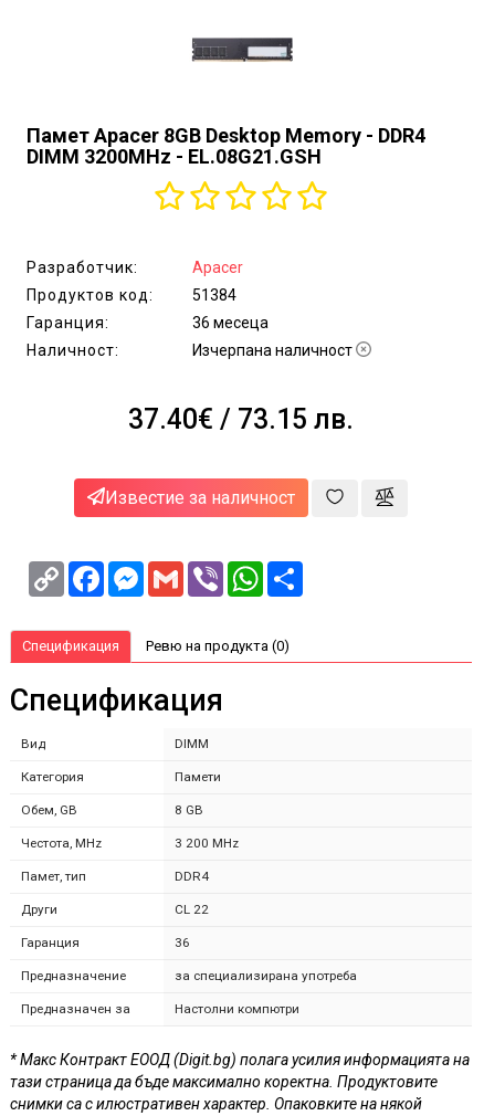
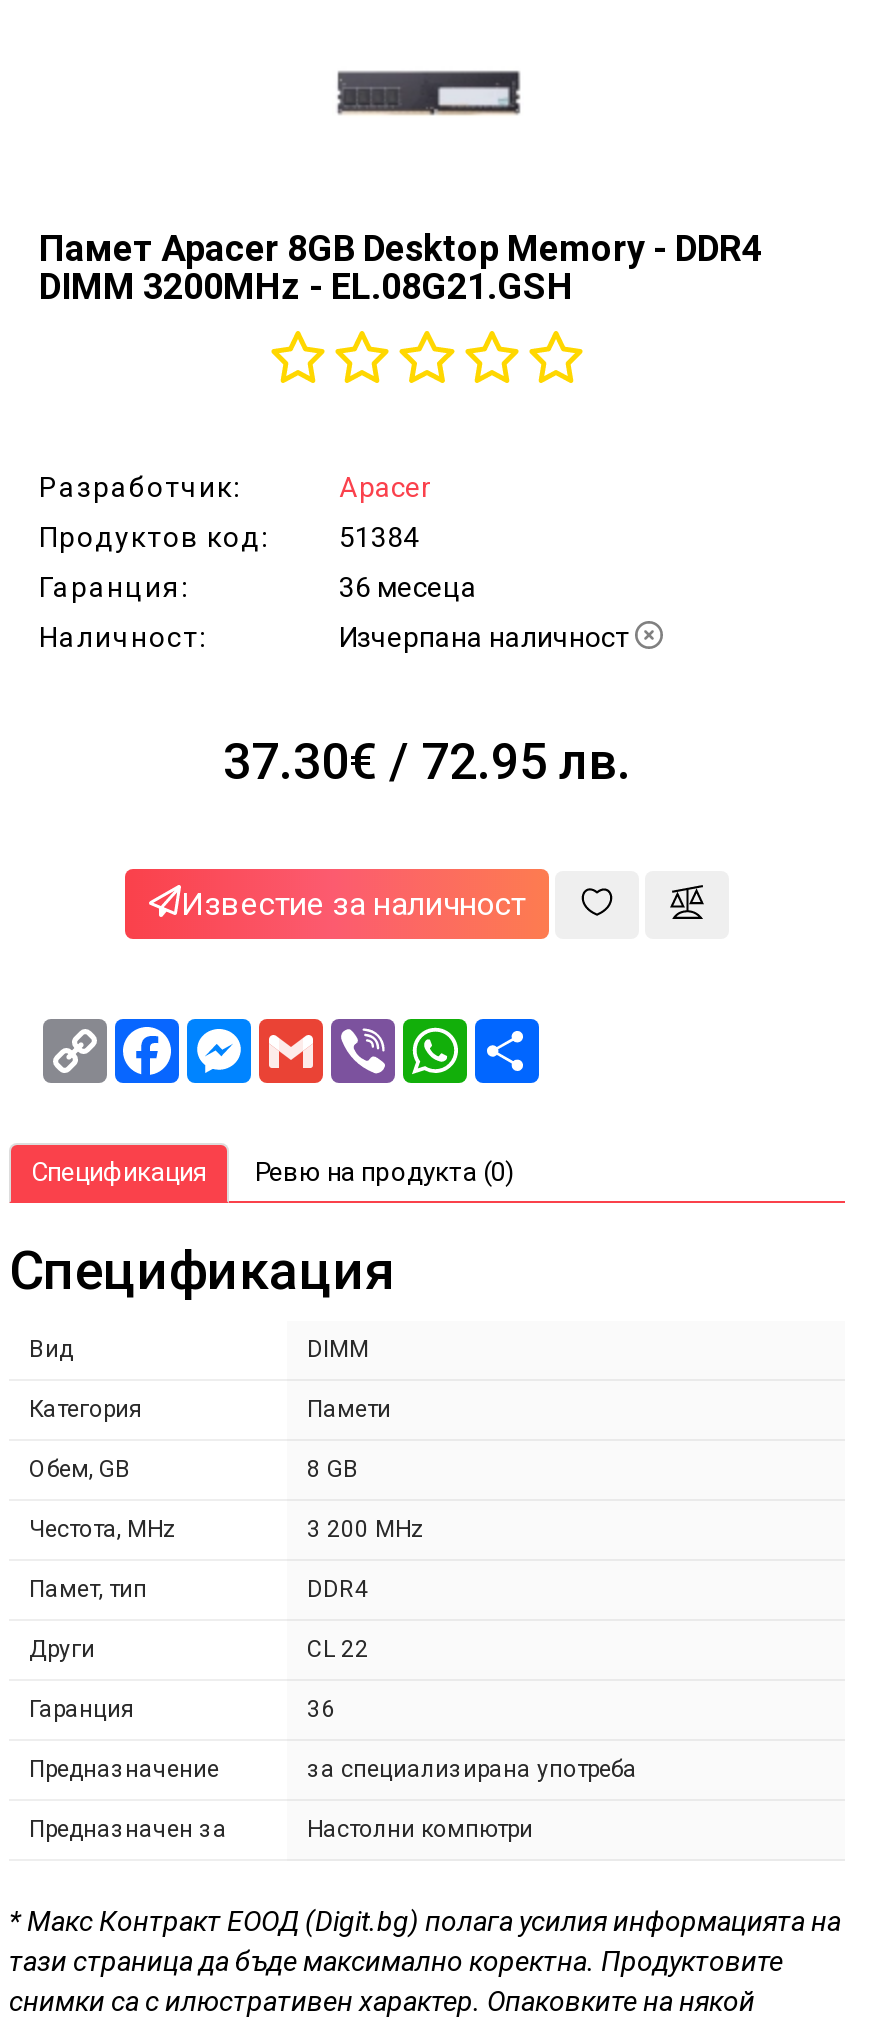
[128,403,354,435] 37.40€/ 73.15 лв. -> [223,733,631,791] 37.30€/ 72.95 лв.

